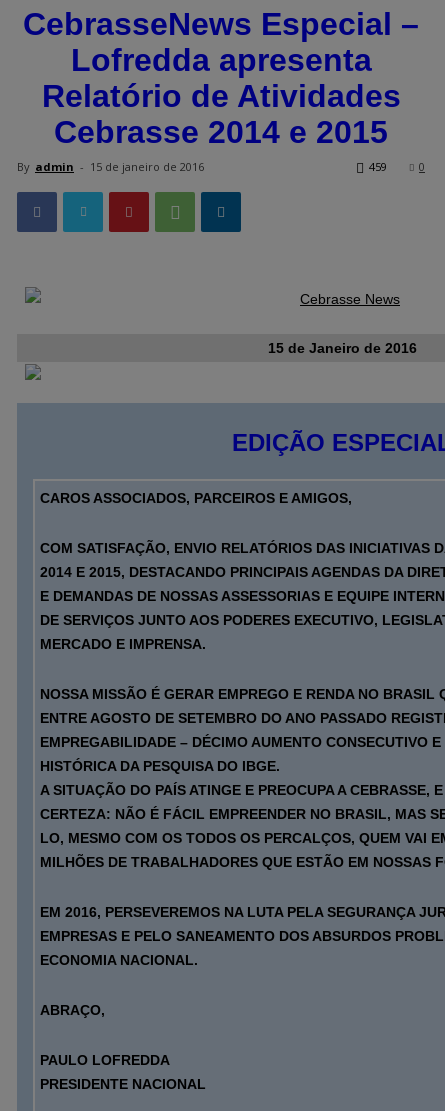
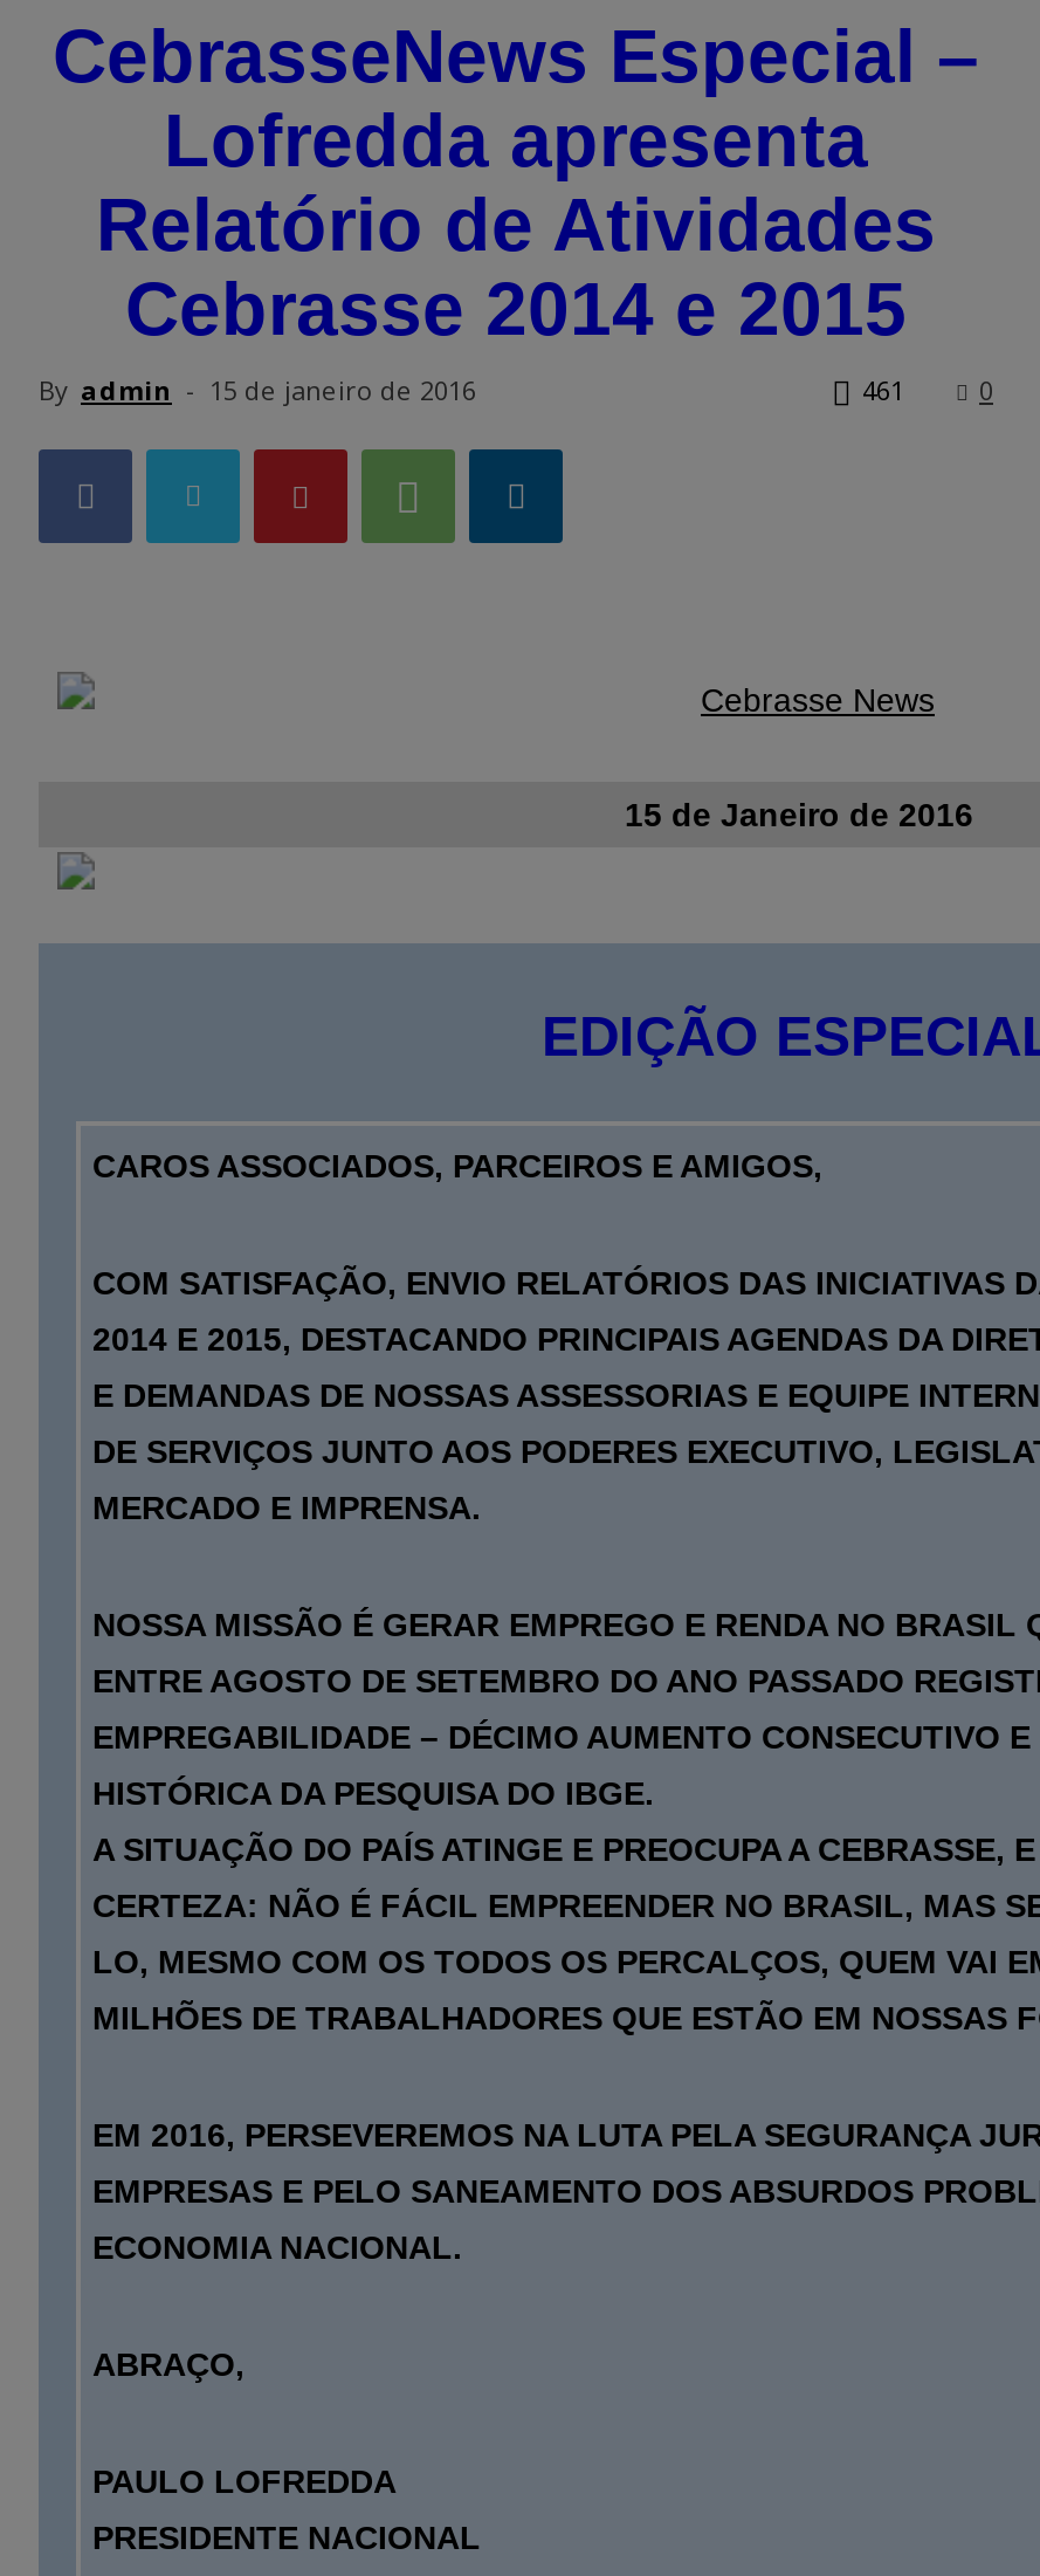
[369,159,387,174] 459 -> [862,372,904,407] 461

